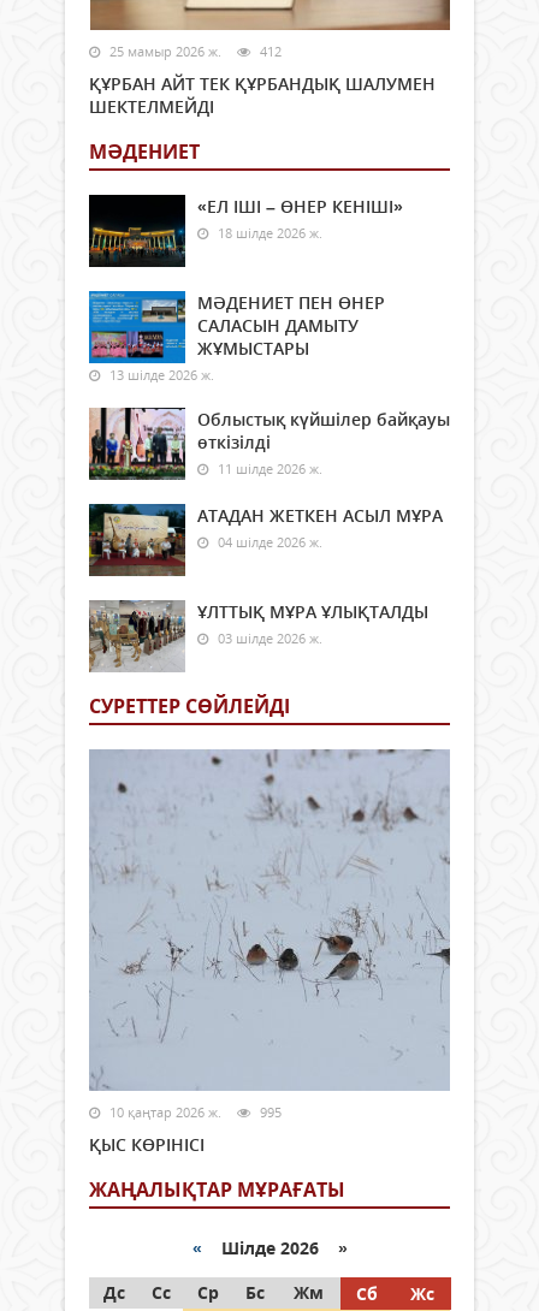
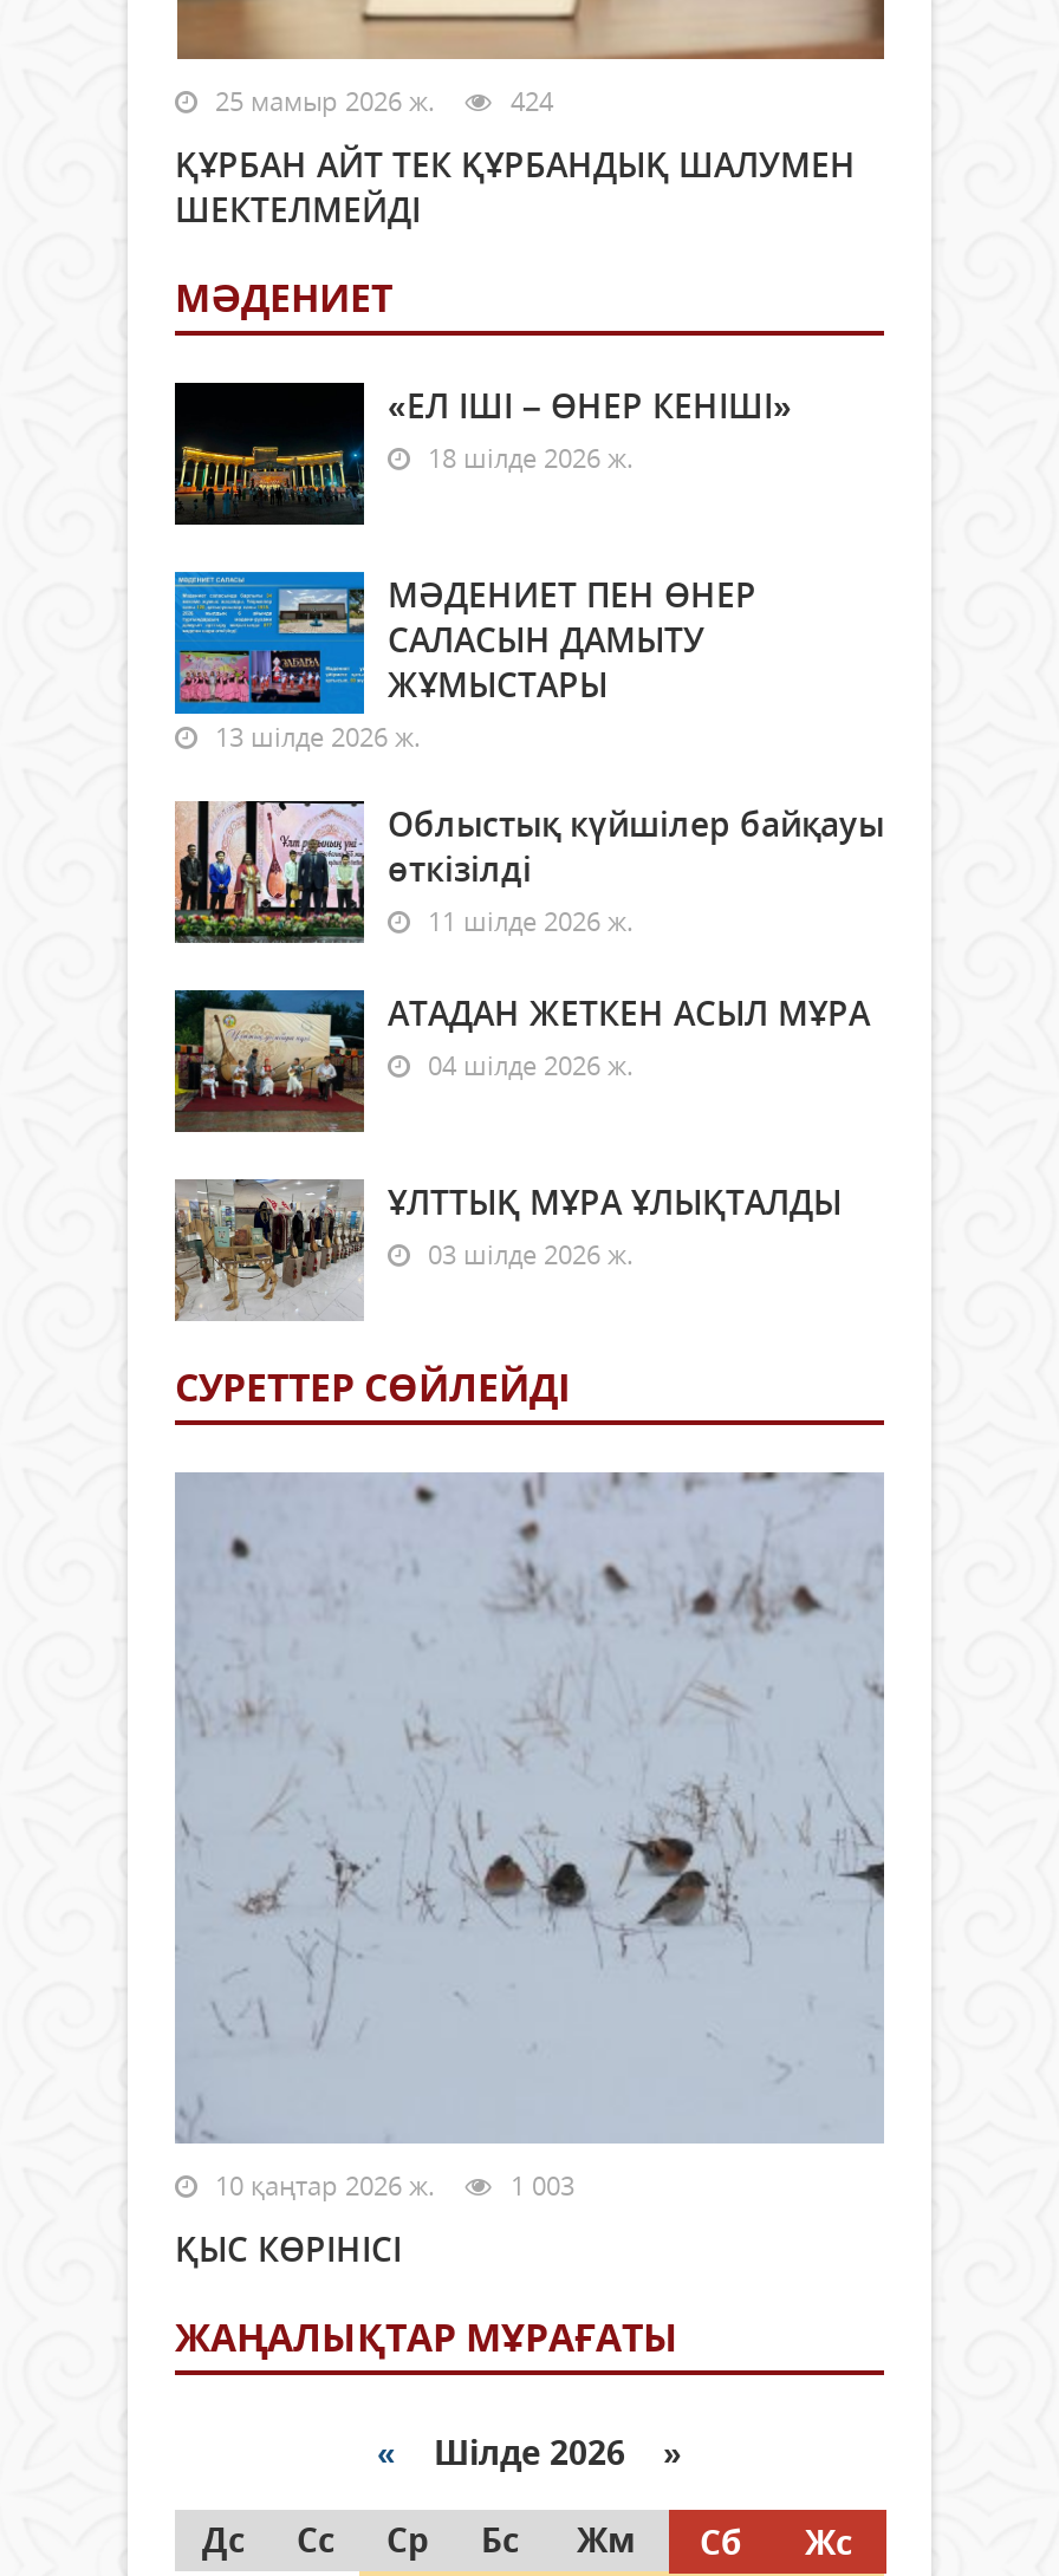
[106,42,282,60] 25 мамыр 2026 ж. 412 -> [208,82,553,117] 25 мамыр 2026 ж. 424
[106,1103,282,1121] 10 қаңтар 2026 ж. 995 -> [208,2166,574,2202] 10 қаңтар 2026 ж. 1 003

